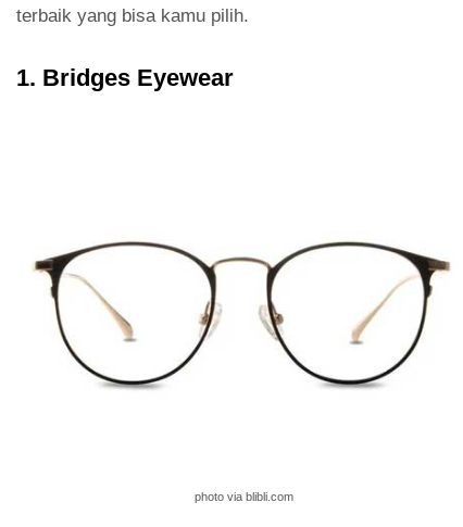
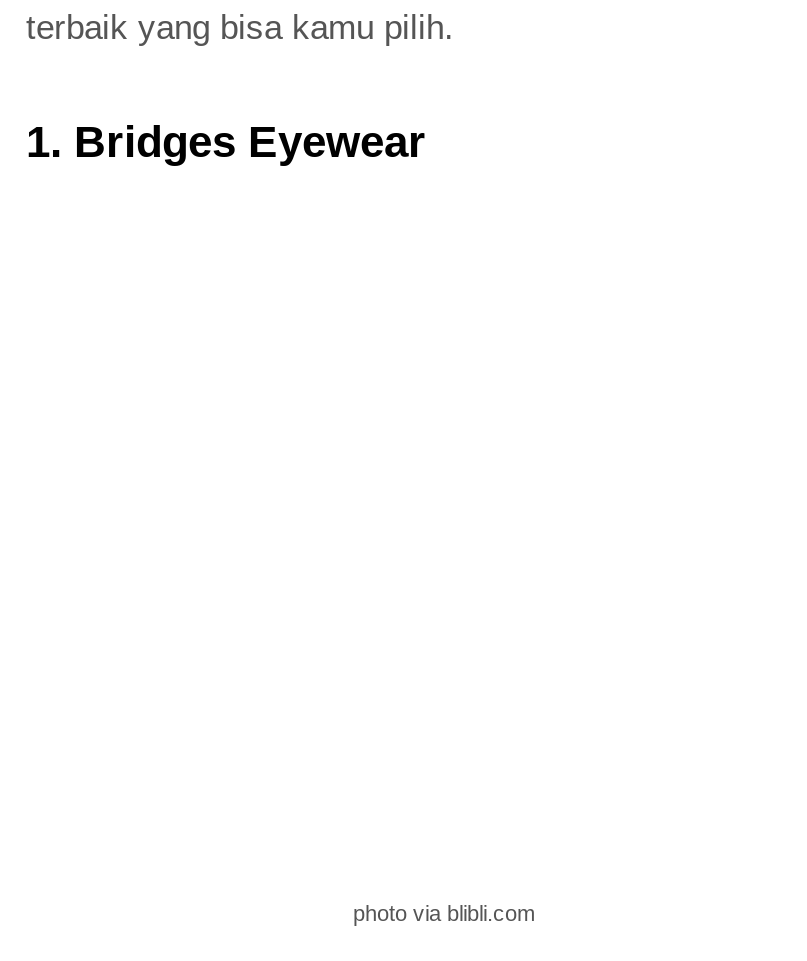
[32,240,451,390] [image] -> none

